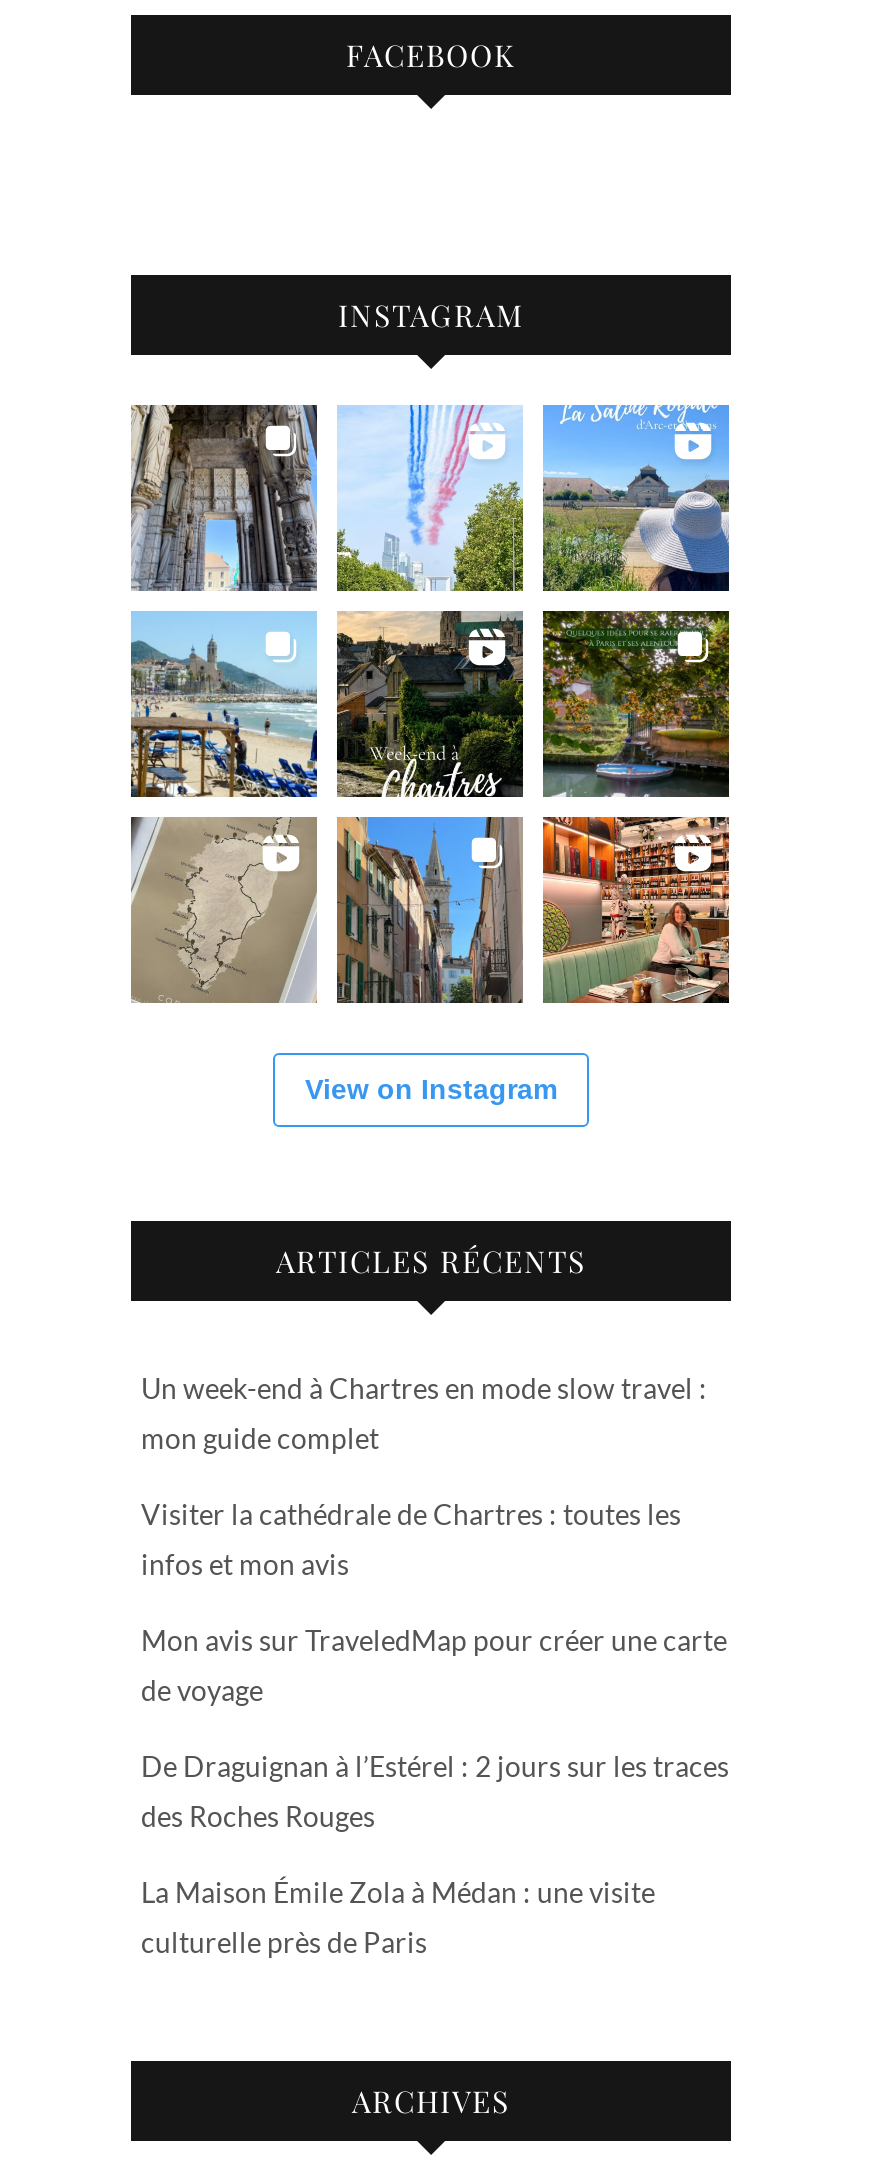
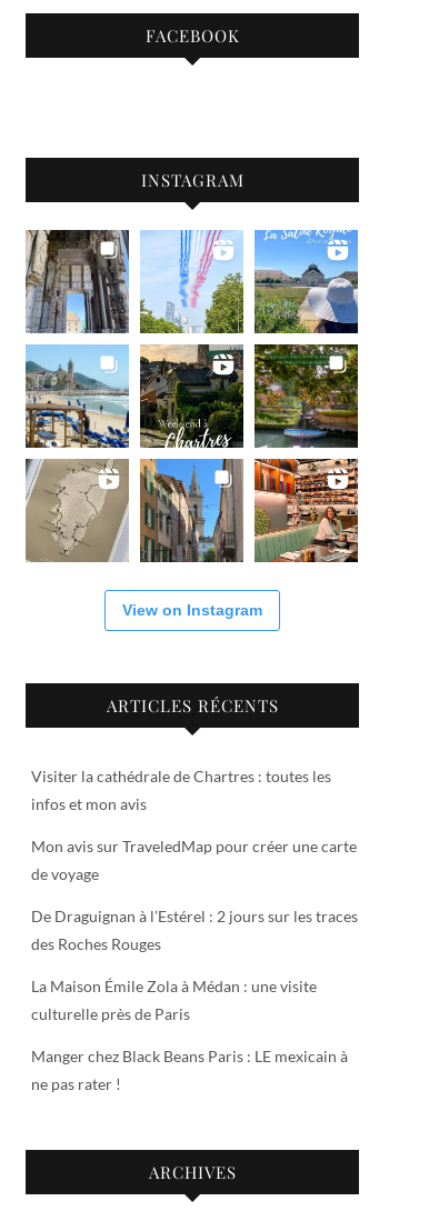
[141,1370,707,1454] Un week-end à Chartres en mode slow travel : | mon guide complet -> none
moved [141,1496,729,1958] -> [31,766,358,1023]: Visiter la cathédrale de Chartres : toutes les | infos et mon avis | Mon avis sur TraveledMap pour créer une carte | de voyage | De Draguignan à l’Estérel : 2 jours sur les traces | des Roches Rouges | La Maison Émile Zola à Médan : une visite | culturelle près de Paris
none -> [31,1046,348,1093] Manger chez Black Beans Paris : LE mexicain à | ne pas rater !

